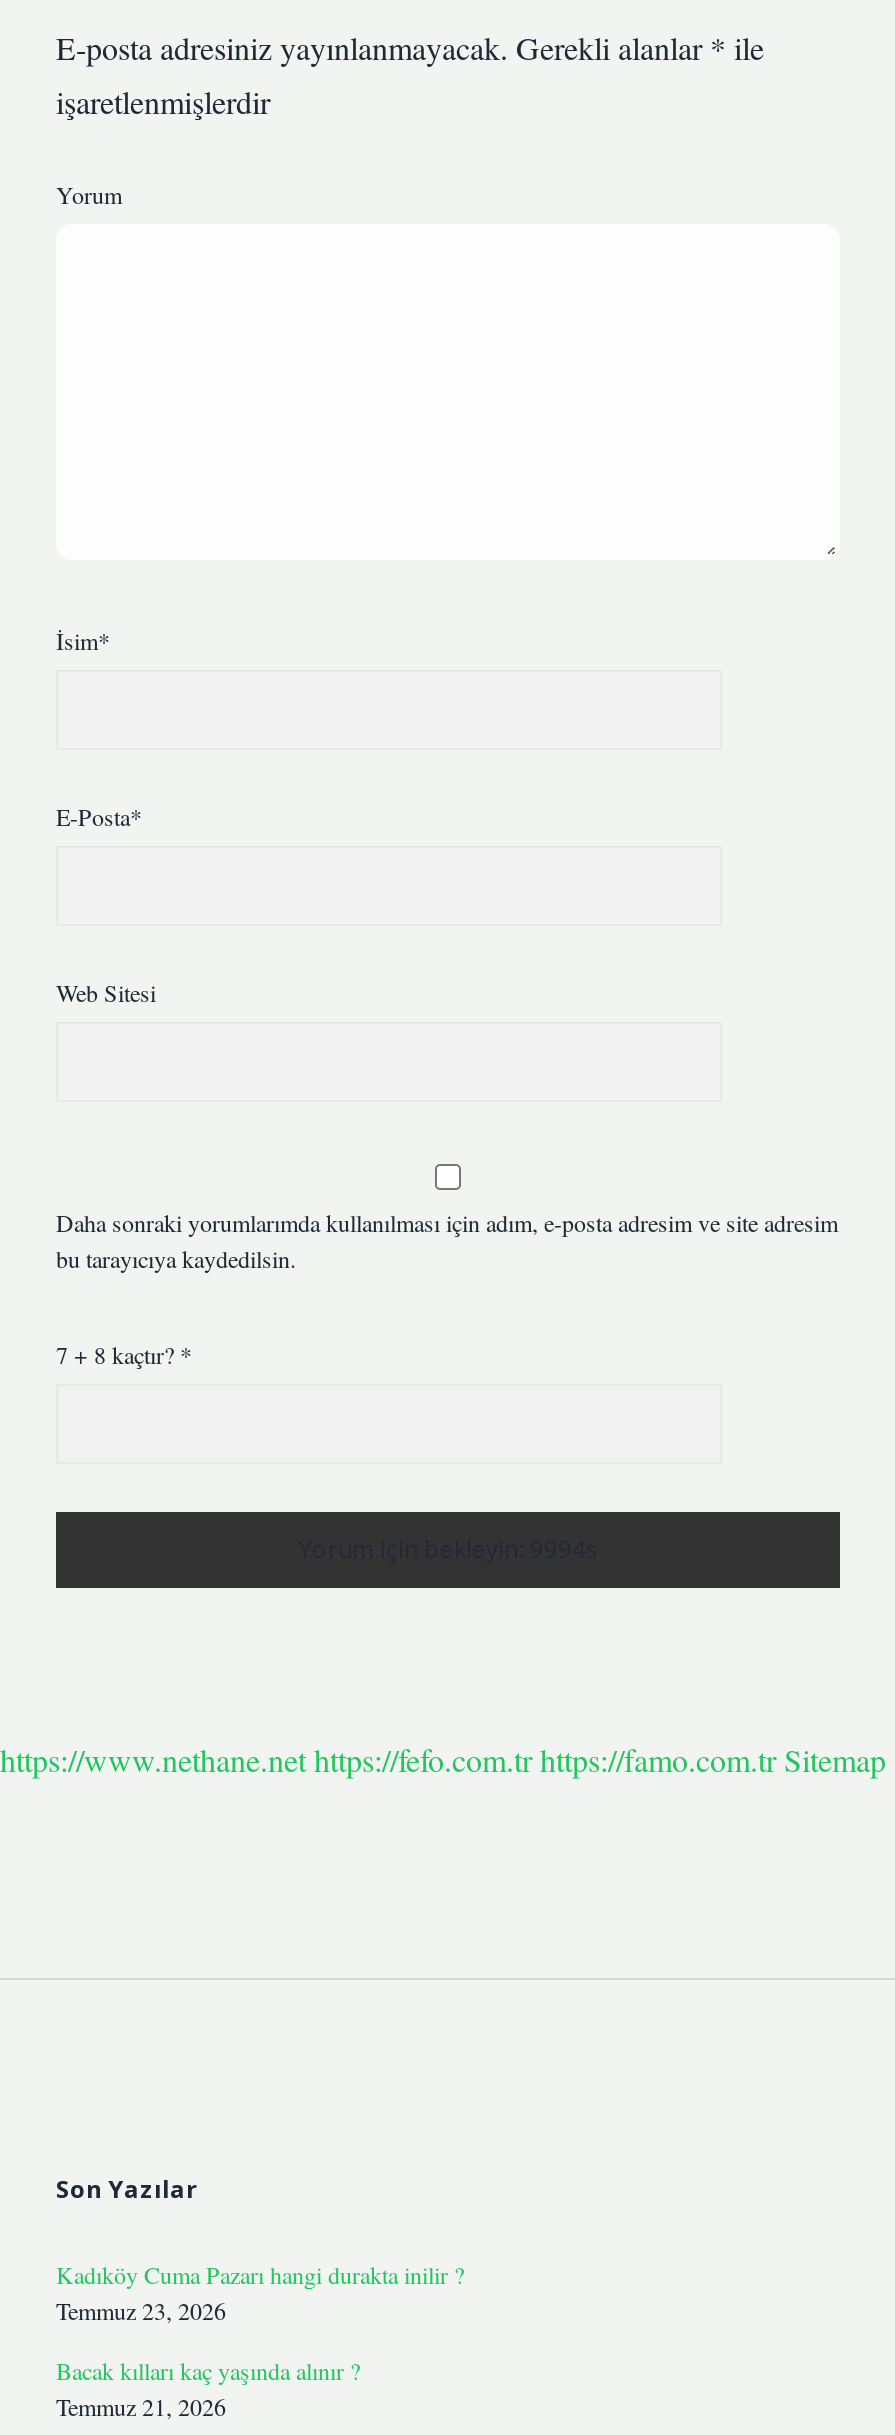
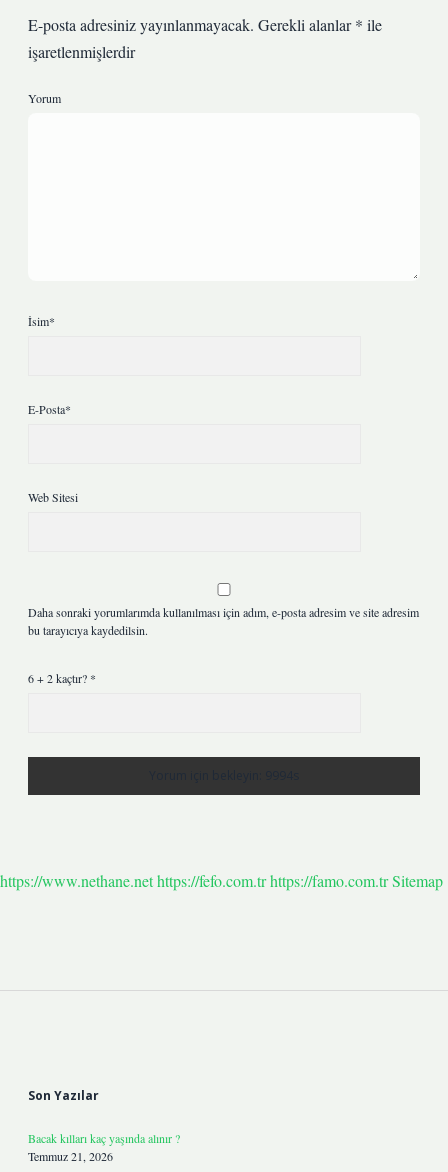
[56,1338,192,1370] 7 + 8 kaçtır? * -> [28,670,96,686] 6 + 2 kaçtır? *
[56,2258,464,2326] Kadıköy Cuma Pazarı hangi durakta inilir ? | Temmuz 23, 2026 -> none

